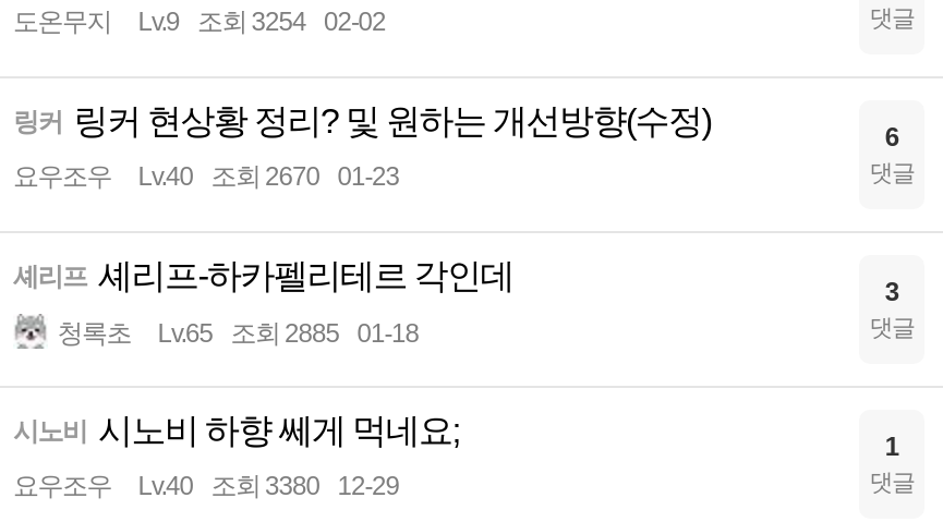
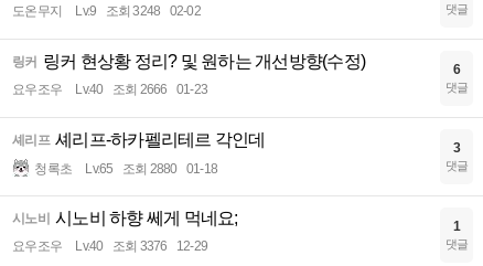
[13,7,385,37] 도온무지 Lv.9 조회 3254 02-02 -> [12,3,200,19] 도온무지 Lv.9 조회 3248 02-02
[13,161,399,192] 요우조우 Lv.40 조회 2670 01-23 -> [12,82,207,97] 요우조우 Lv.40 조회 2666 01-23
[57,318,419,349] 청록초 Lv.65 조회 2885 01-18 -> [34,161,217,177] 청록초 Lv.65 조회 2880 01-18
[13,471,399,501] 요우조우 Lv.40 조회 3380 12-29 -> [12,238,207,254] 요우조우 Lv.40 조회 3376 12-29

